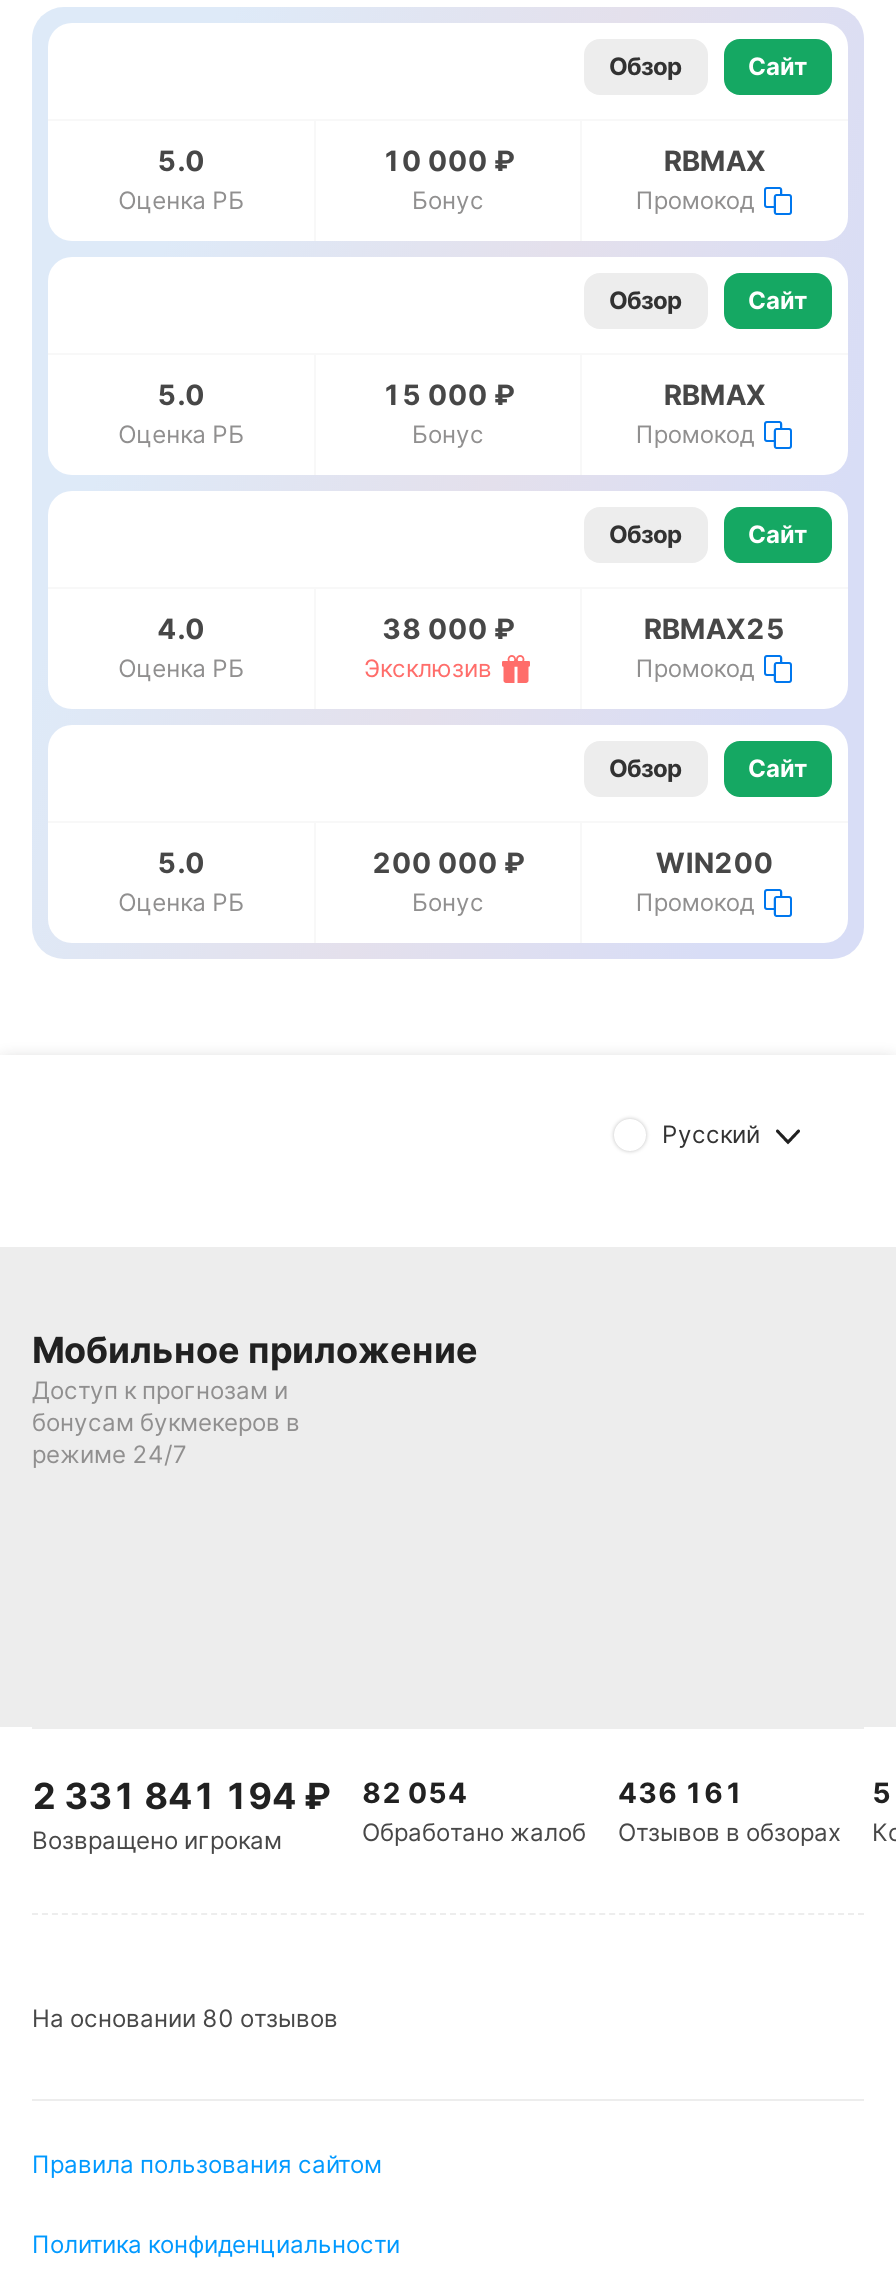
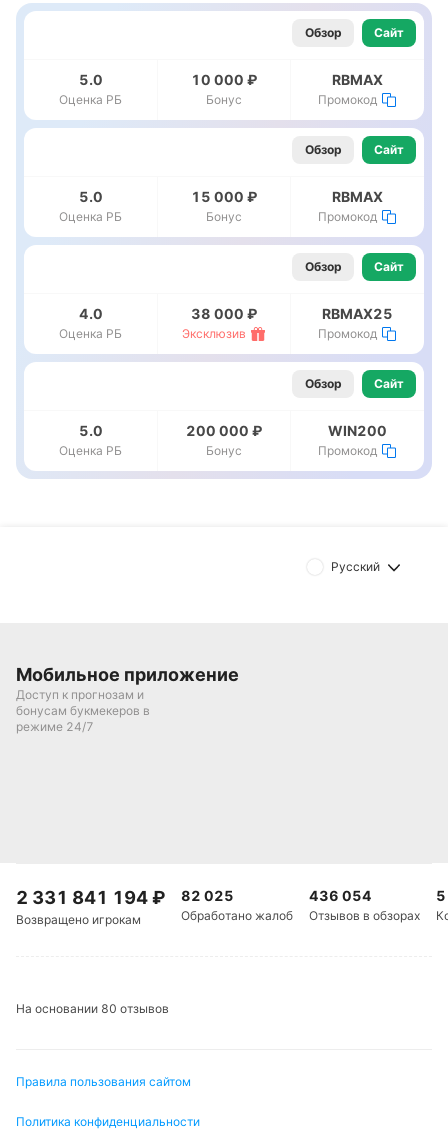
[32,1775,468,1817] 2 331 841 194 ₽ 82 054 -> [16,887,234,908] 2 331 841 194 ₽ 82 025
[618,1775,744,1809] 436 161 -> [309,887,372,904] 436 054

